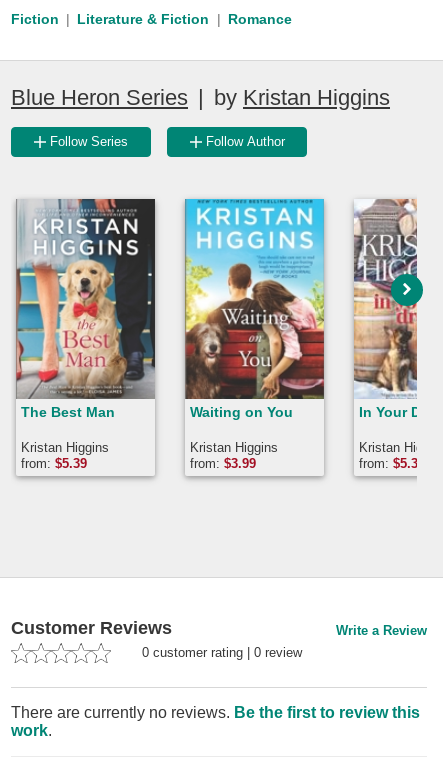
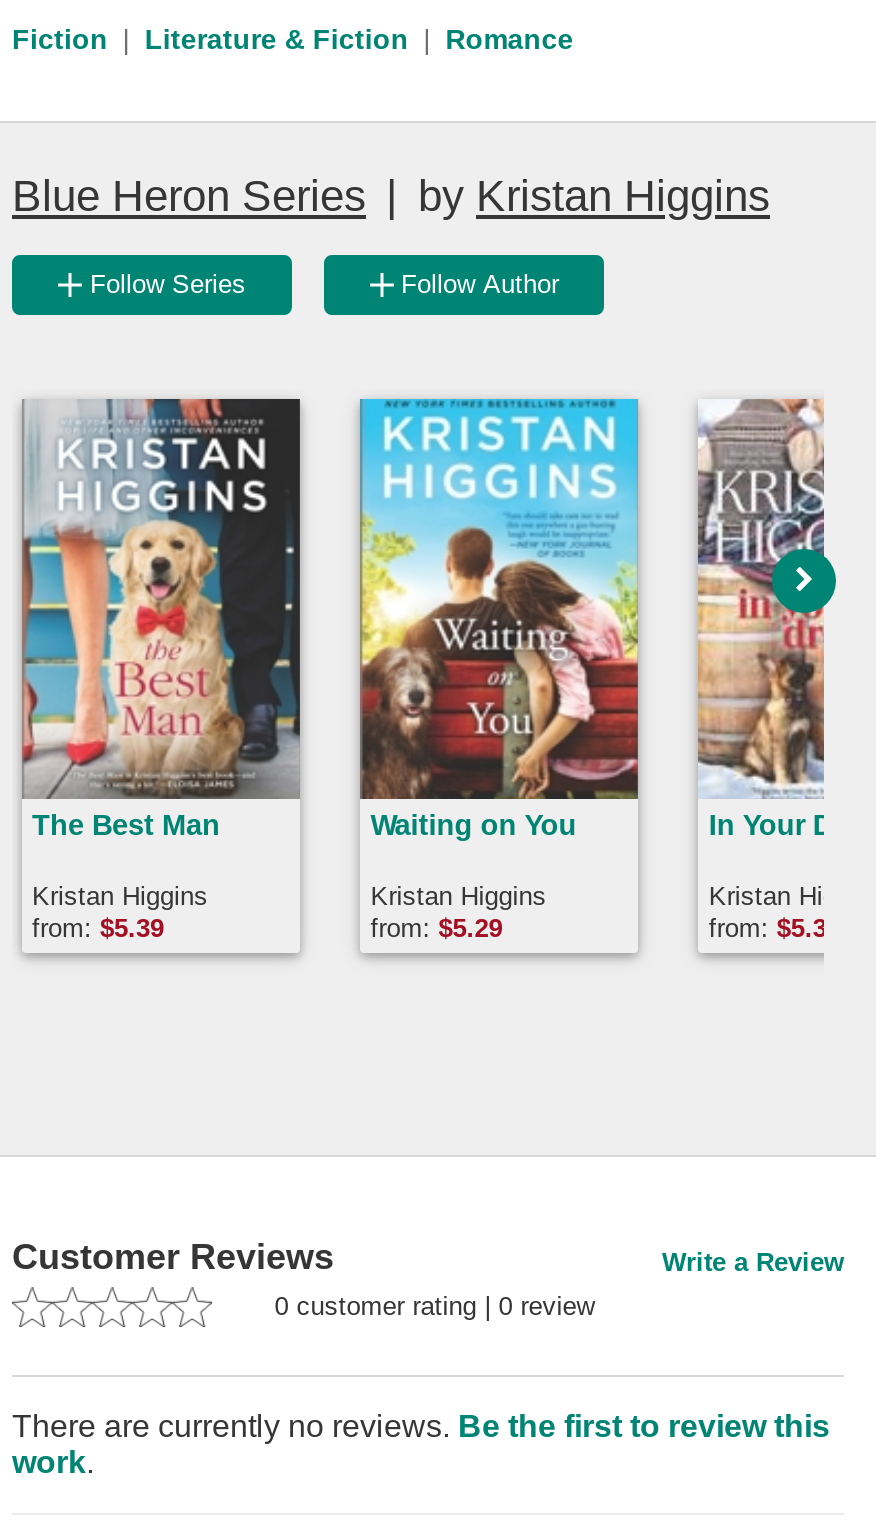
[190,456,256,471] from: $3.99 -> [370,913,502,943] from: $5.29

